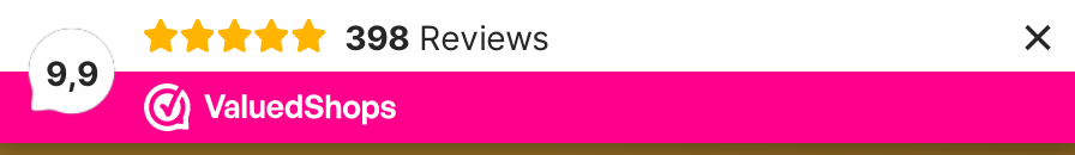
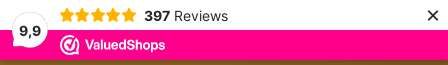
[345,15,549,56] 398 Reviews -> [144,6,228,23] 397 Reviews

